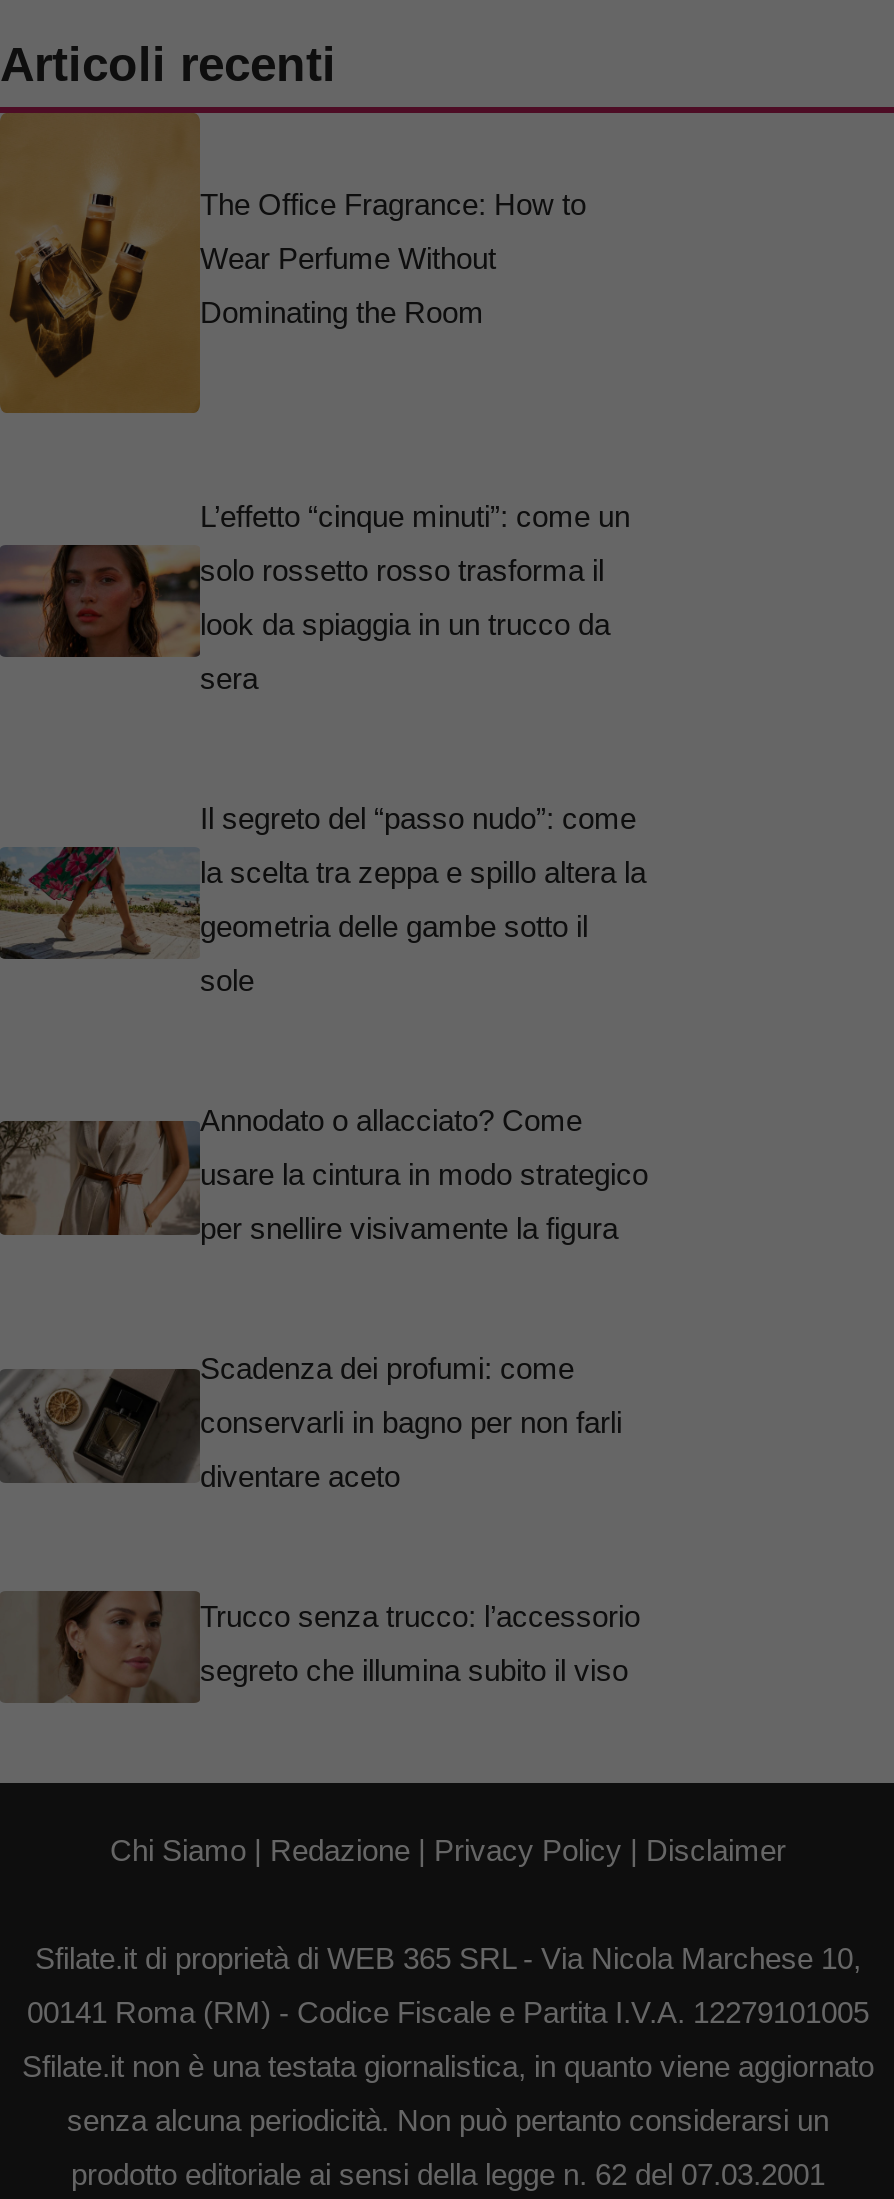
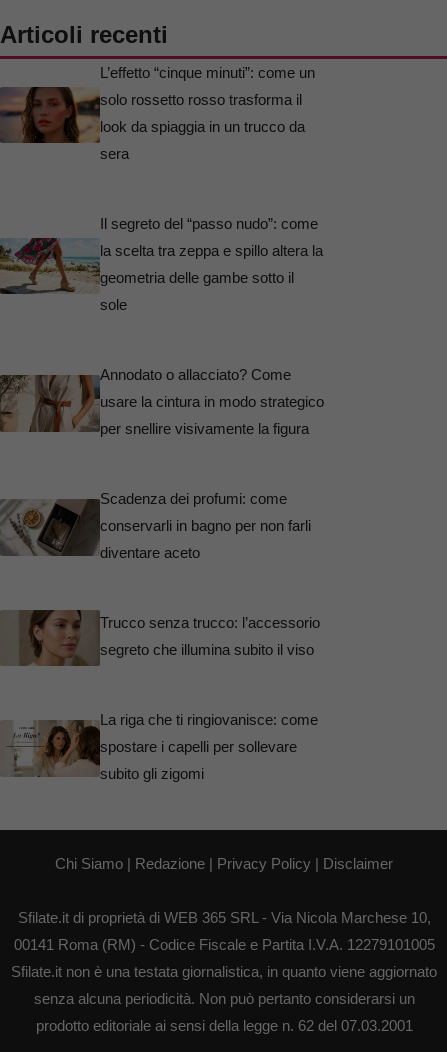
[6,113,586,415] [image] | The Office Fragrance: How to | Wear Perfume Without | Dominating the Room -> none
moved [0,498,648,1686] -> [0,63,324,657]: [image] | L’effetto “cinque minuti”: come un | solo rossetto rosso trasforma il | ... | Trucco senza trucco: l’accessorio | segreto che illumina subito il viso
none -> [3,710,318,790] [image] | La riga che ti ringiovanisce: come | spostare i capelli per sollevare | subito gli zigomi

